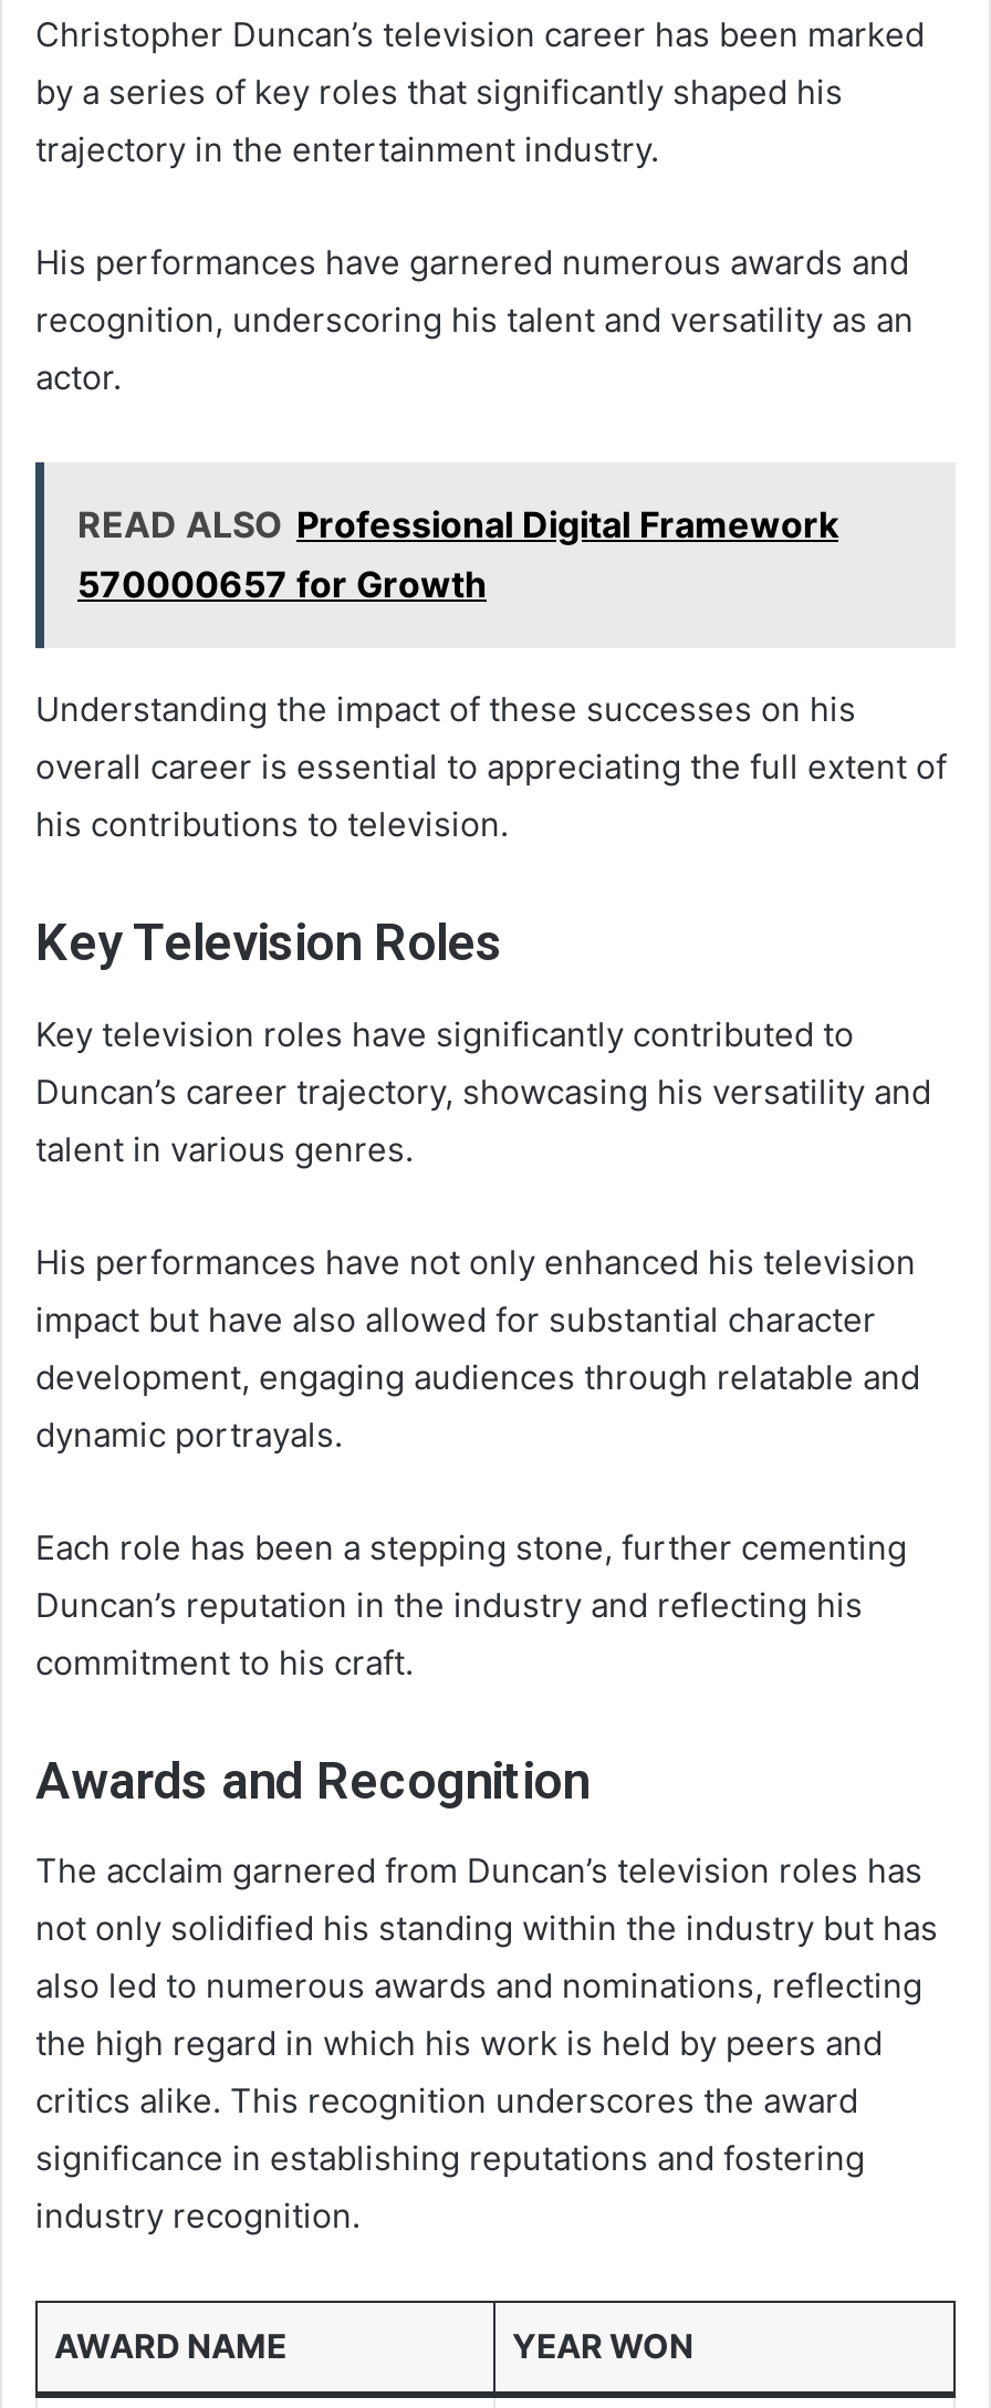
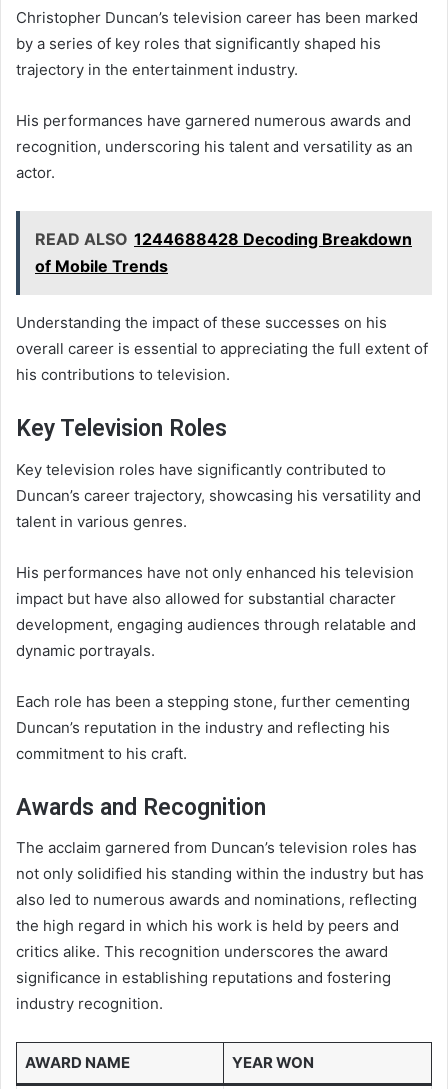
[77,503,838,607] READ ALSO Professional Digital Framework | 570000657 for Growth -> [35,229,412,276] READ ALSO 1244688428 Decoding Breakdown | of Mobile Trends

